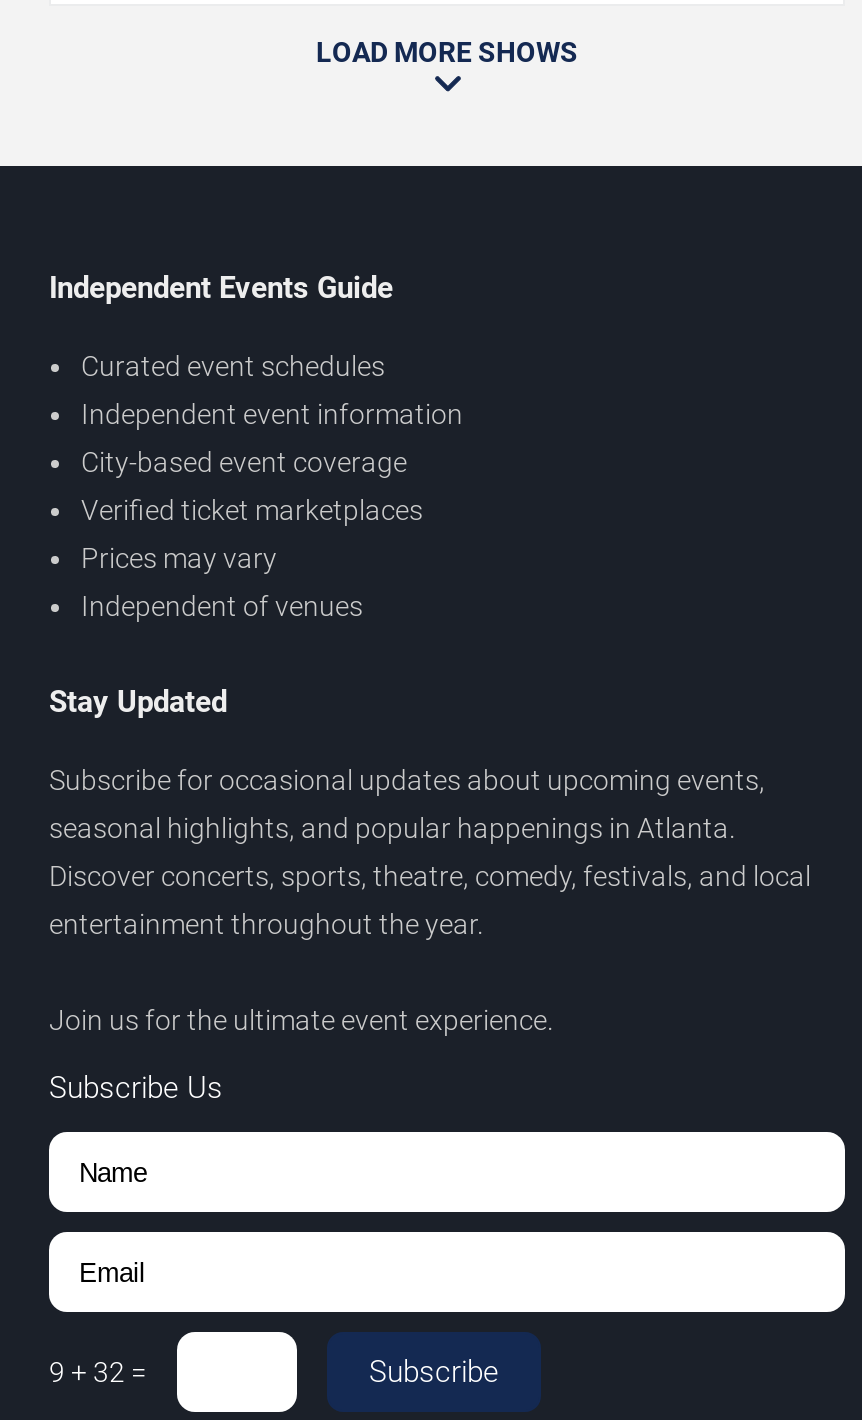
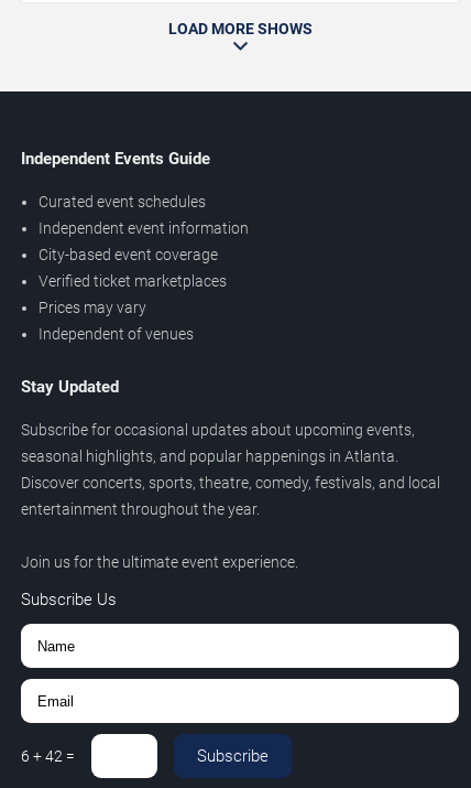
[49,1356,147,1388] 9 + 32 = -> [21,747,75,765] 6 + 42 =

